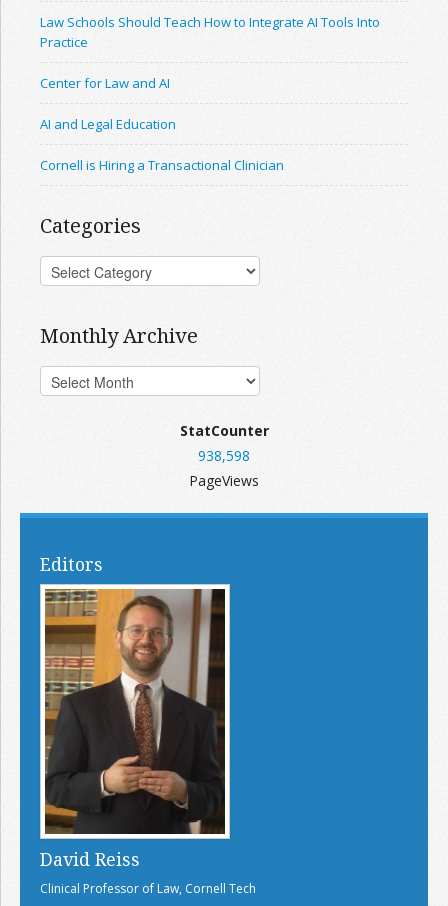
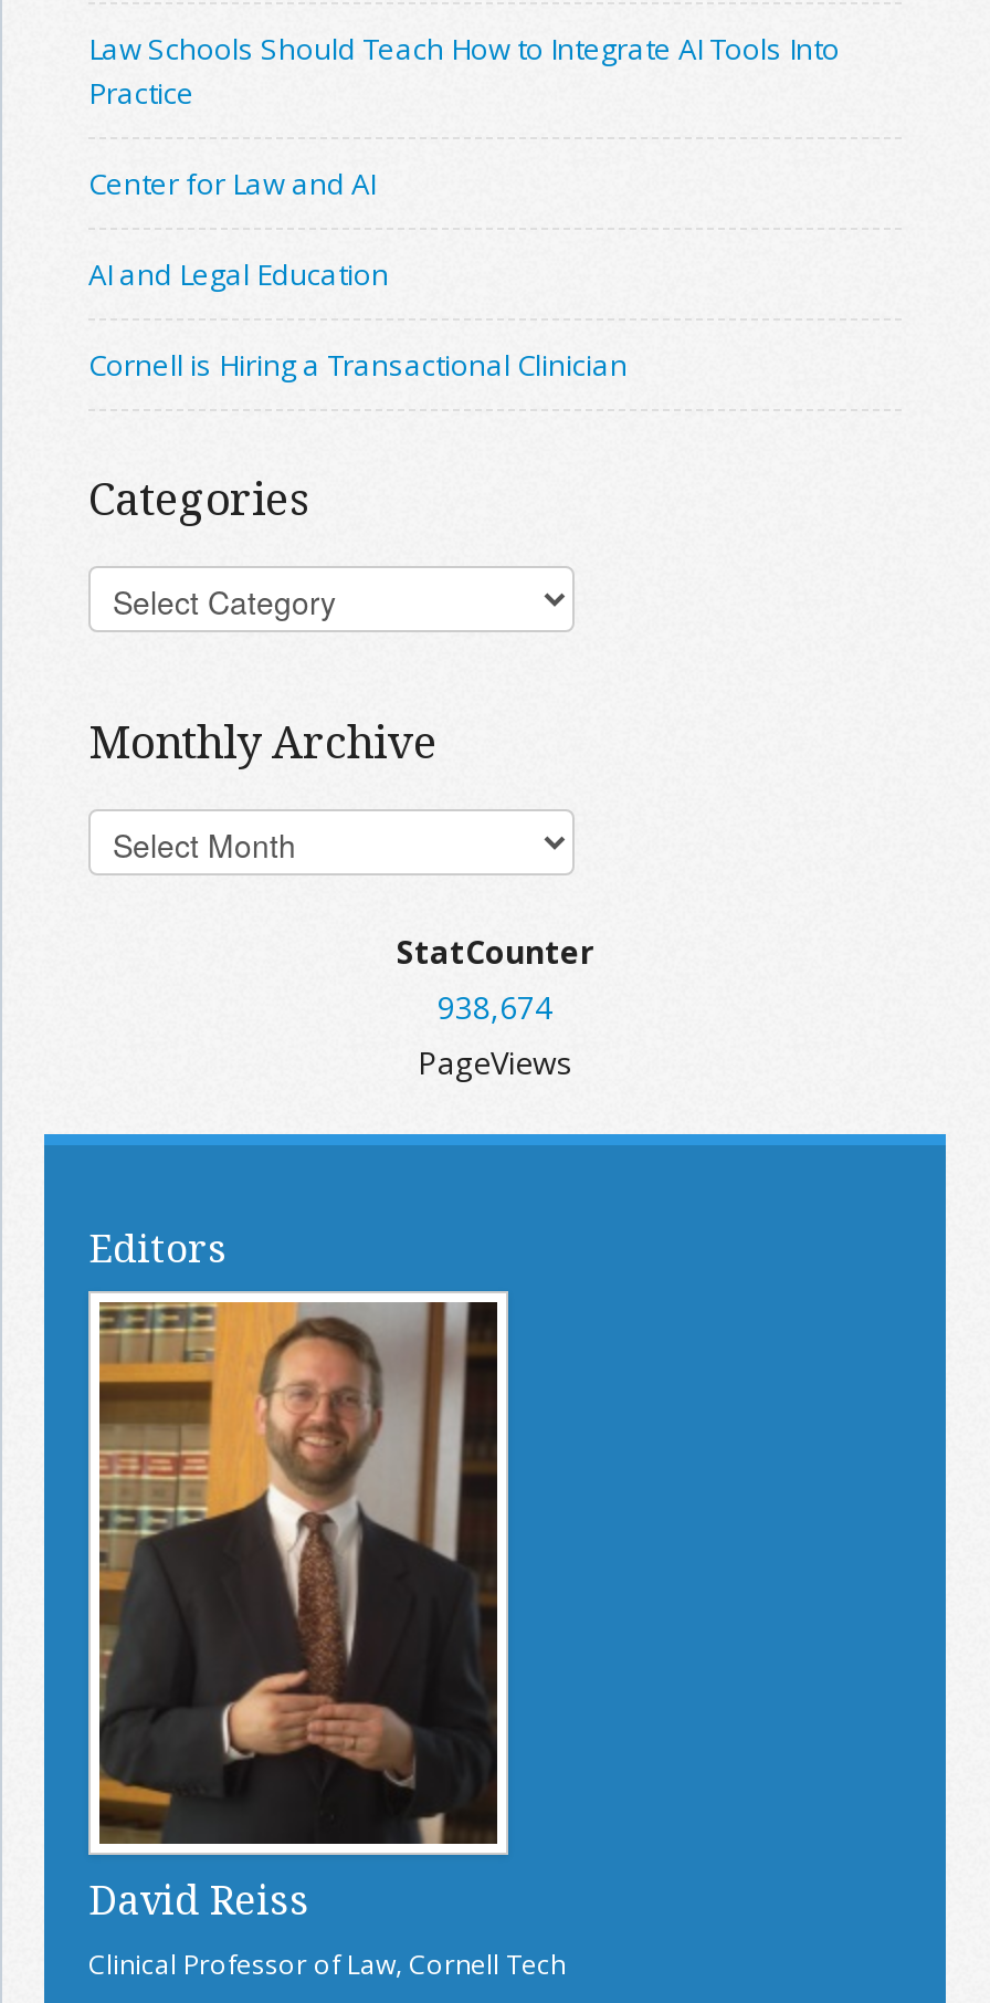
[198,446,250,465] 938,598 -> [438,986,552,1028] 938,674

